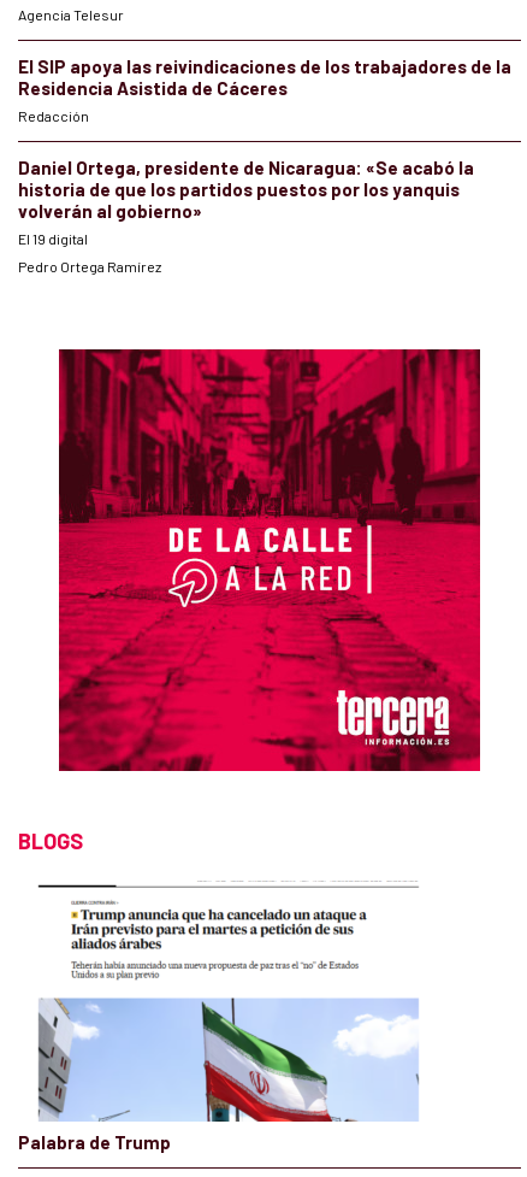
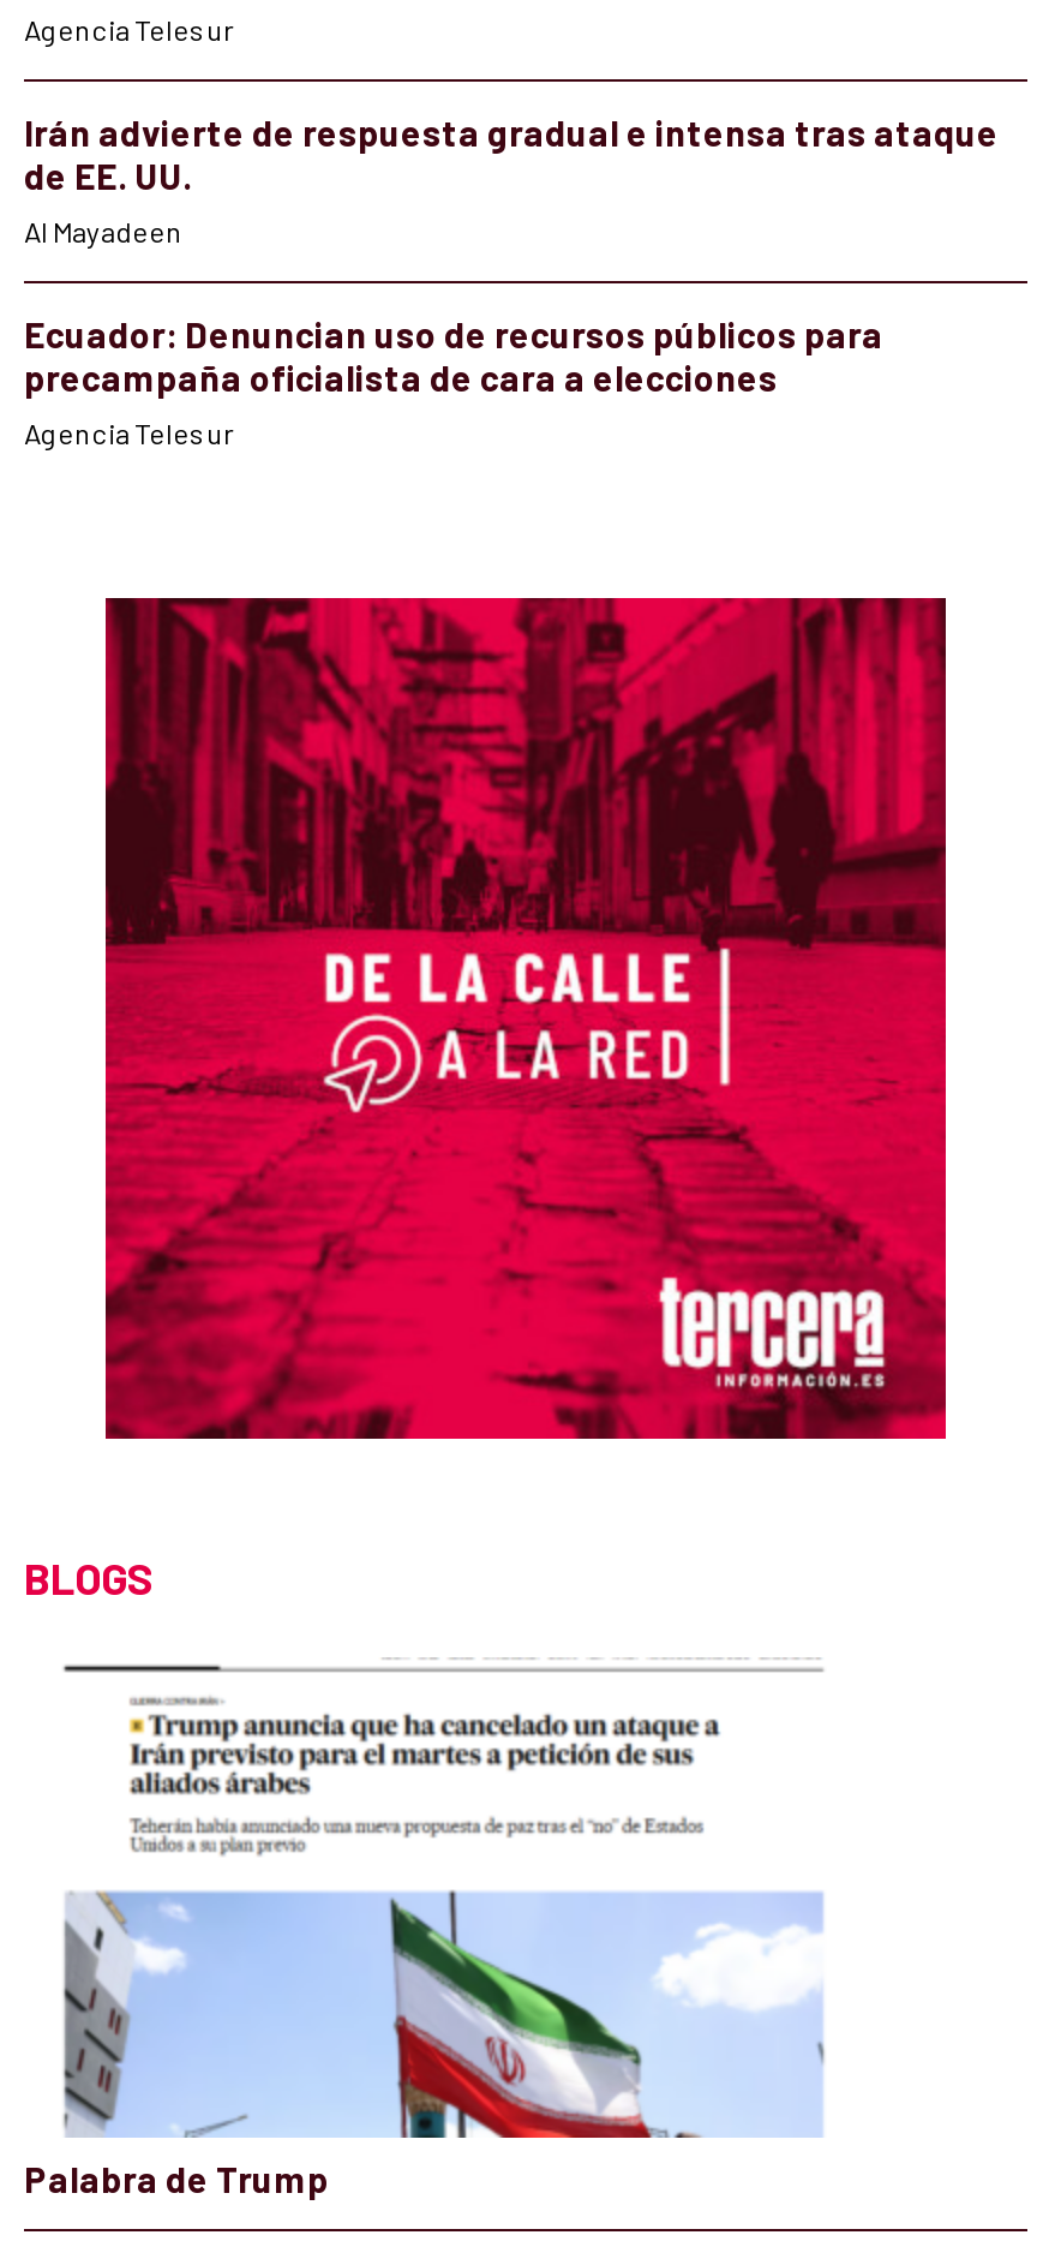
[18,56,511,275] El SIP apoya las reivindicaciones de los trabajadores de la | Residencia Asistida de Cáceres | Redacción | Daniel Ortega, presidente de Nicaragua: «Se acabó la | historia de que los partidos puestos por los yanquis | volverán al gobierno» | El 19 digital | Pedro Ortega Ramírez -> [24,112,999,450] Irán advierte de respuesta gradual e intensa tras ataque | de EE. UU. | Al Mayadeen | Ecuador: Denuncian uso de recursos públicos para | precampaña oficialista de cara a elecciones | Agencia Telesur

